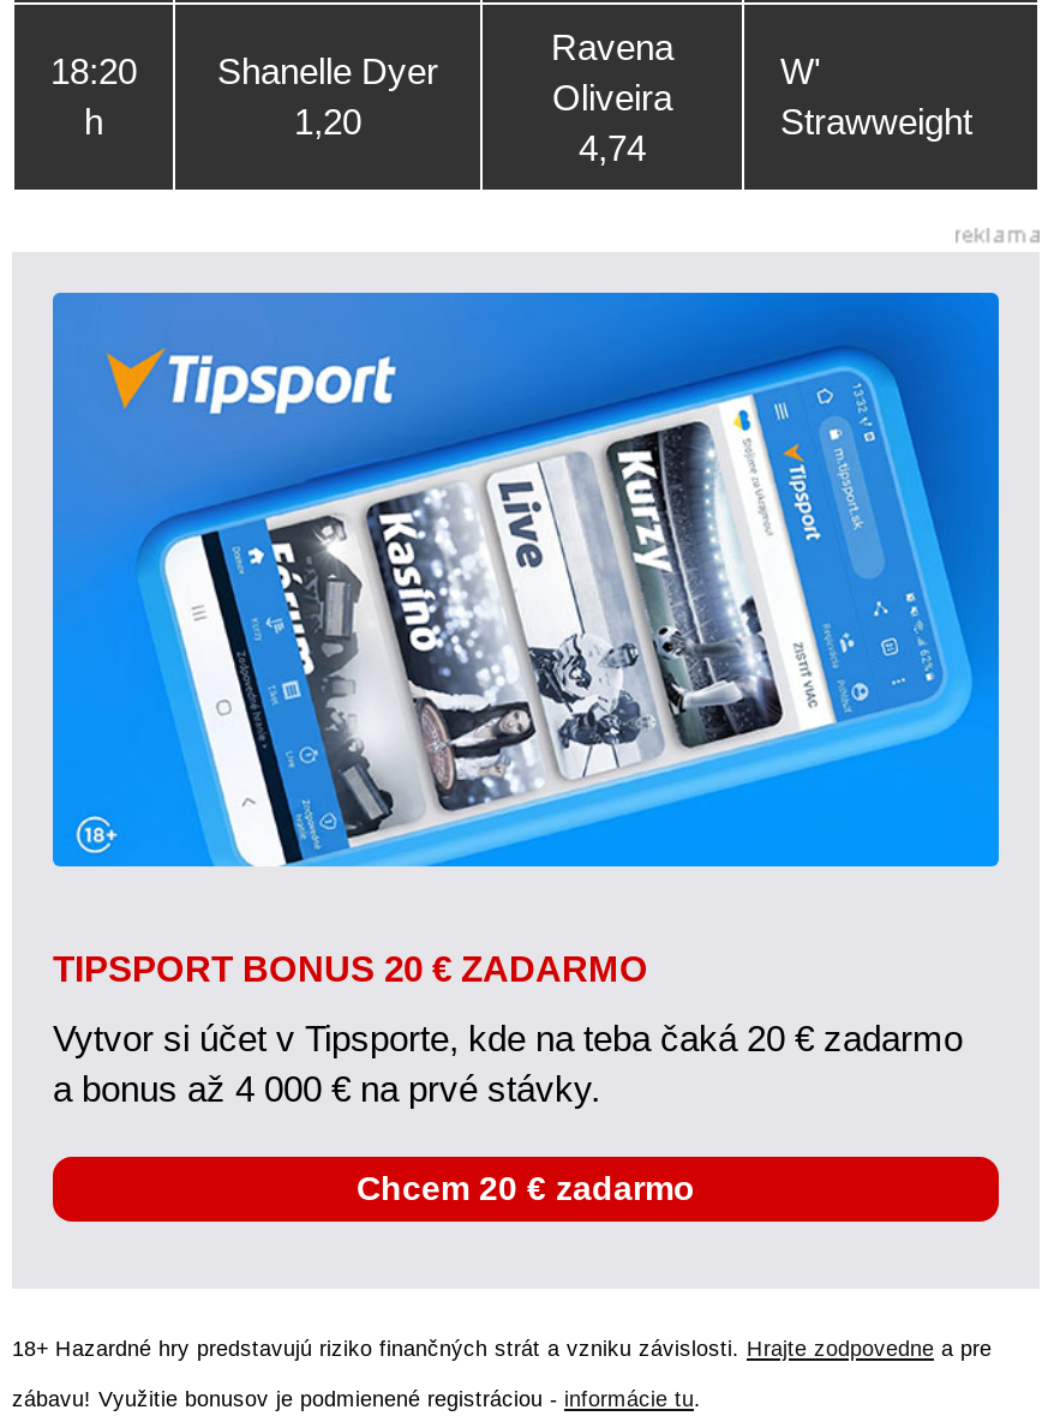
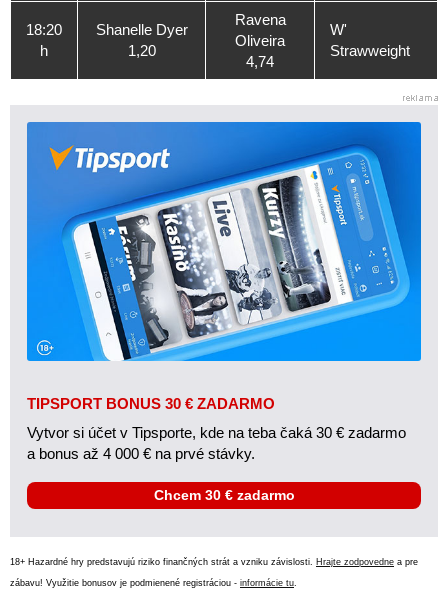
[53,949,648,990] TIPSPORT BONUS 20 € ZADARMO -> [27,395,275,412] TIPSPORT BONUS 30 € ZADARMO
[53,1018,963,1059] Vytvor si účet v Tipsporte, kde na teba čaká 20 € zadarmo -> [27,424,406,441] Vytvor si účet v Tipsporte, kde na teba čaká 30 € zadarmo
[357,1170,695,1208] Chcem 20 € zadarmo -> [153,487,294,503] Chcem 30 € zadarmo

